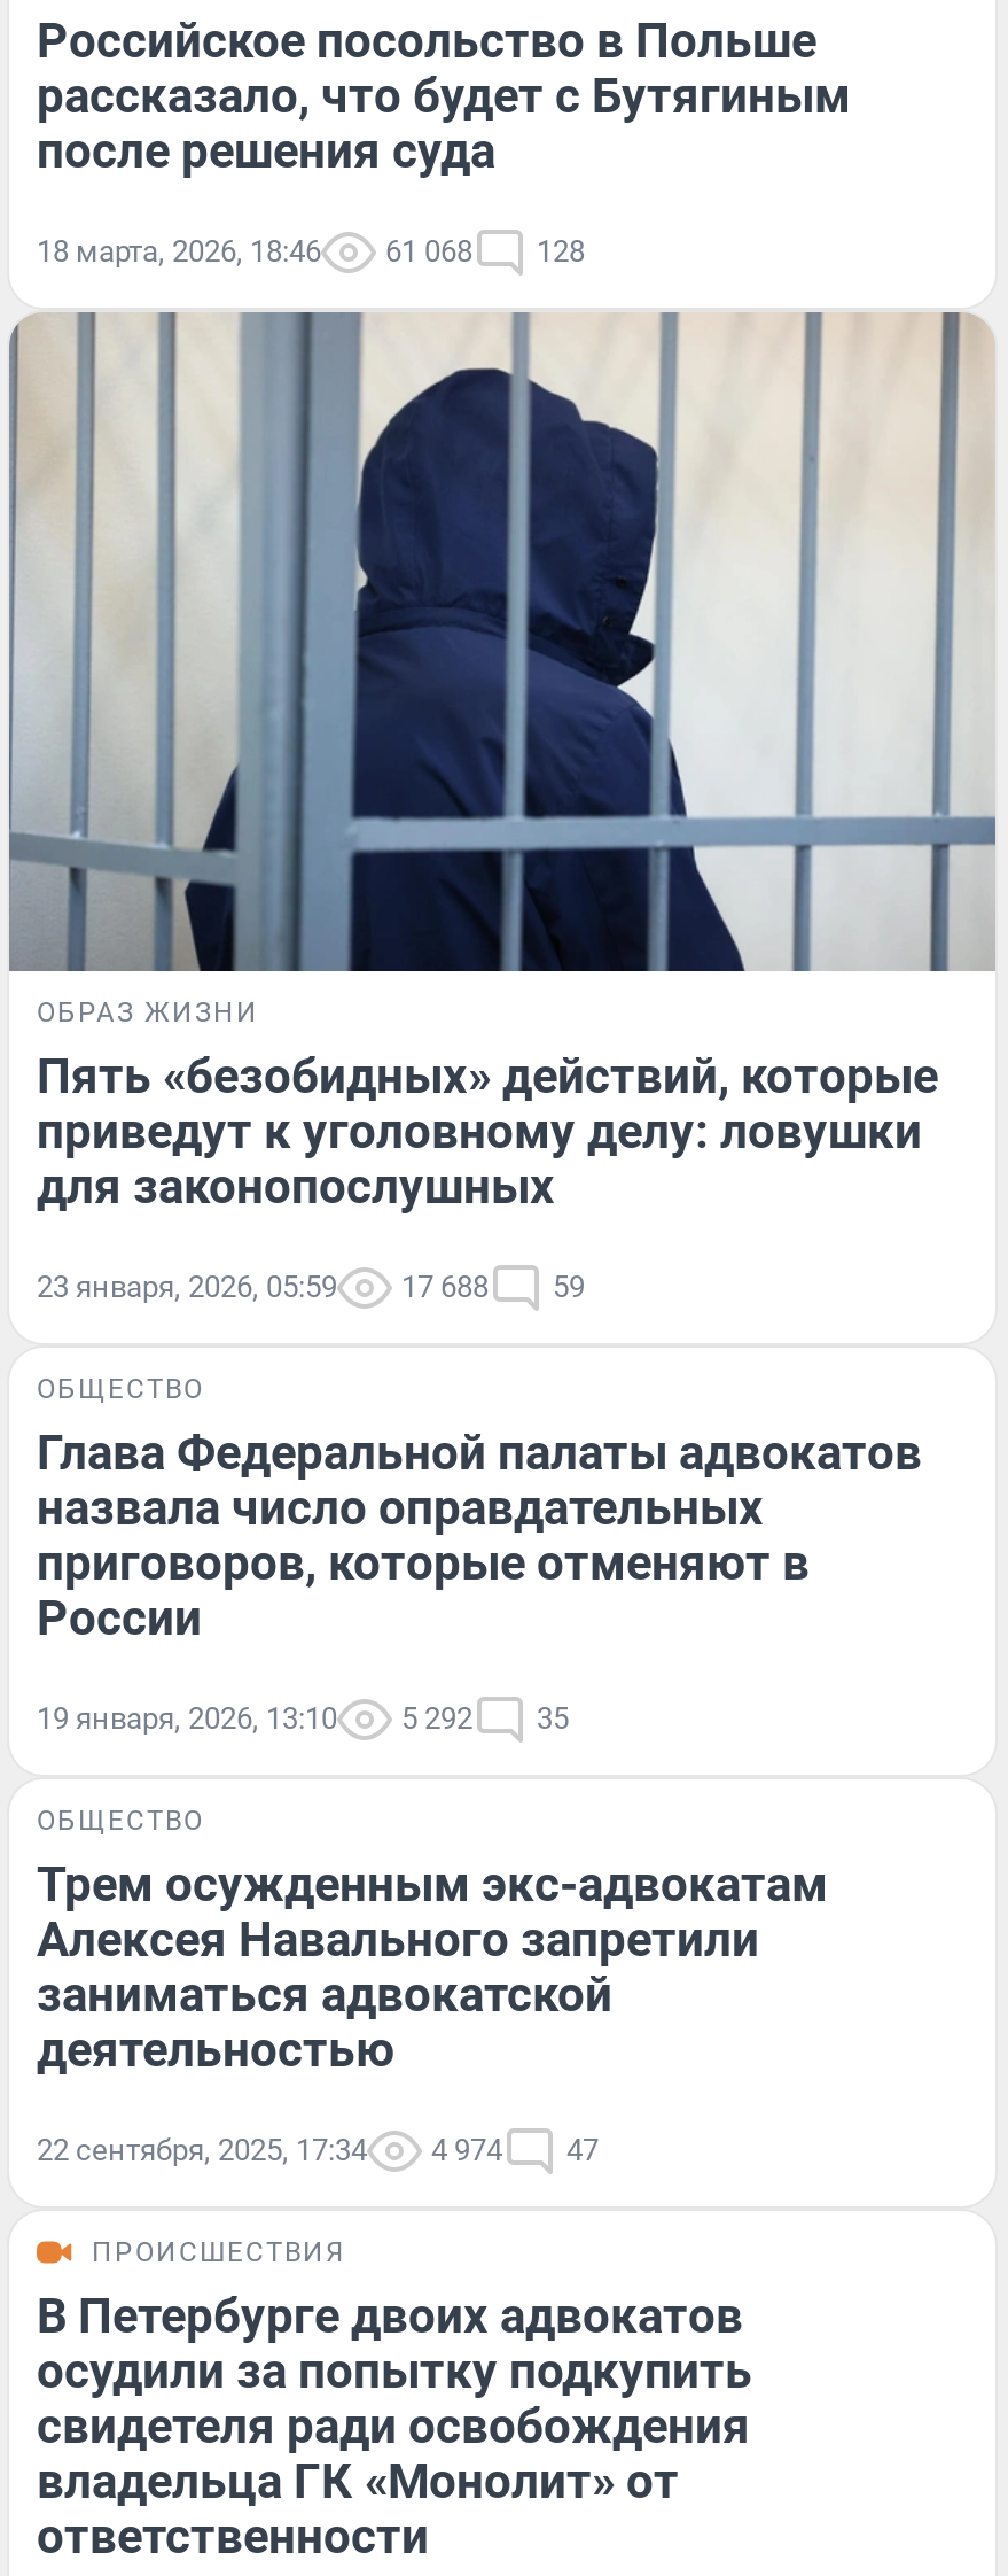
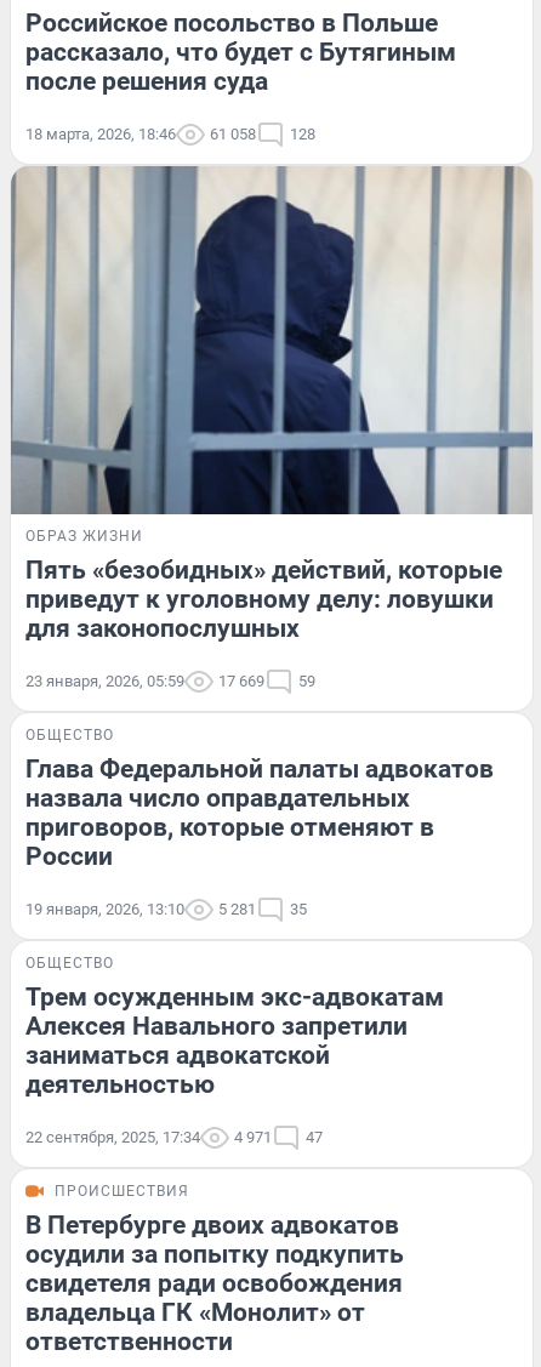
[37,234,585,268] 18 марта, 2026, 18:46 61 068 128 -> [25,125,315,143] 18 марта, 2026, 18:46 61 058 128
[37,1269,585,1303] 23 января, 2026, 05:59 17 688 59 -> [25,671,315,690] 23 января, 2026, 05:59 17 669 59
[37,1700,569,1735] 19 января, 2026, 13:10 5 292 35 -> [25,900,307,918] 19 января, 2026, 13:10 5 281 35
[37,2132,599,2166] 22 сентября, 2025, 17:34 4 974 47 -> [25,1128,323,1146] 22 сентября, 2025, 17:34 4 971 47

